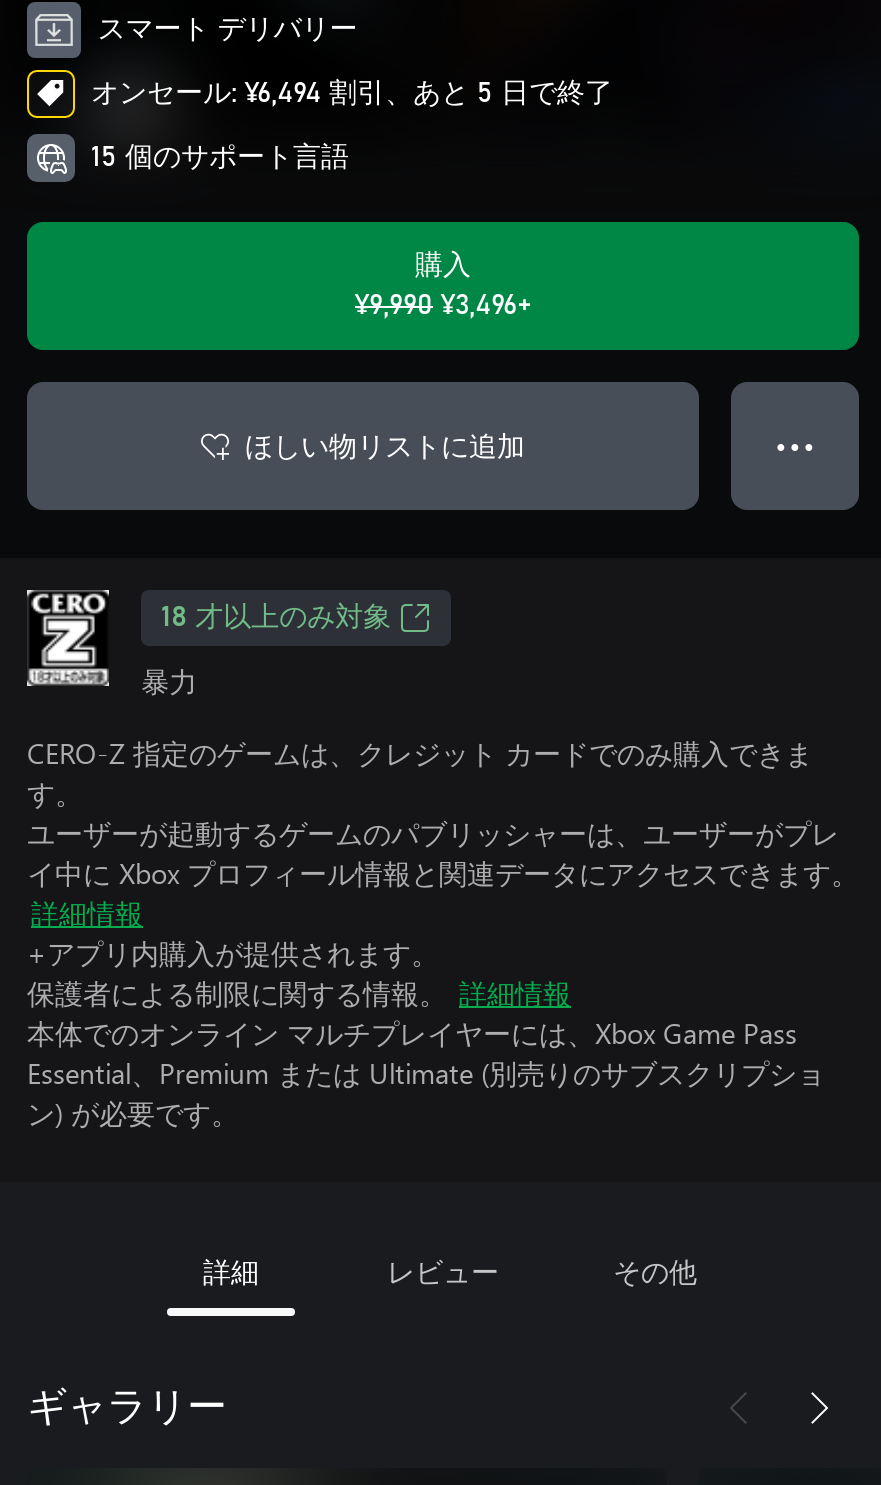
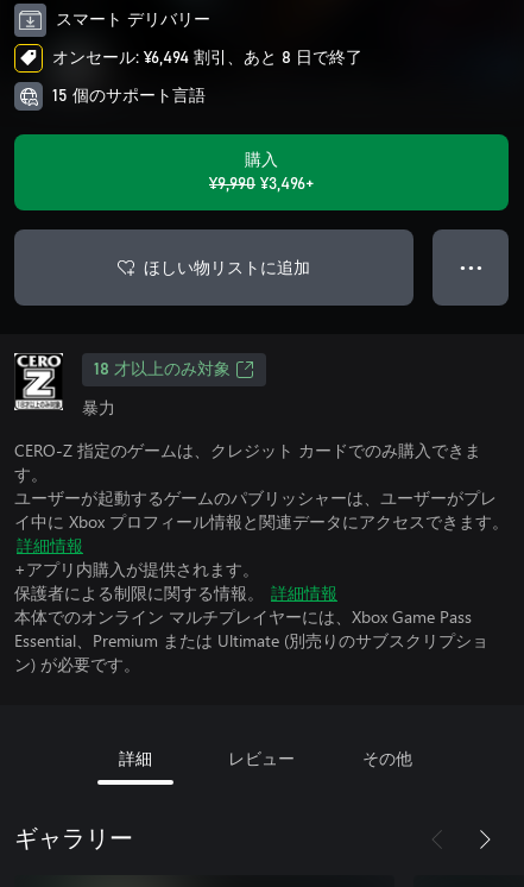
[91,80,613,108] オンセール: ¥6,494 割引、あと 5 日で終了 -> [52,50,362,67] オンセール: ¥6,494 割引、あと 8 日で終了

